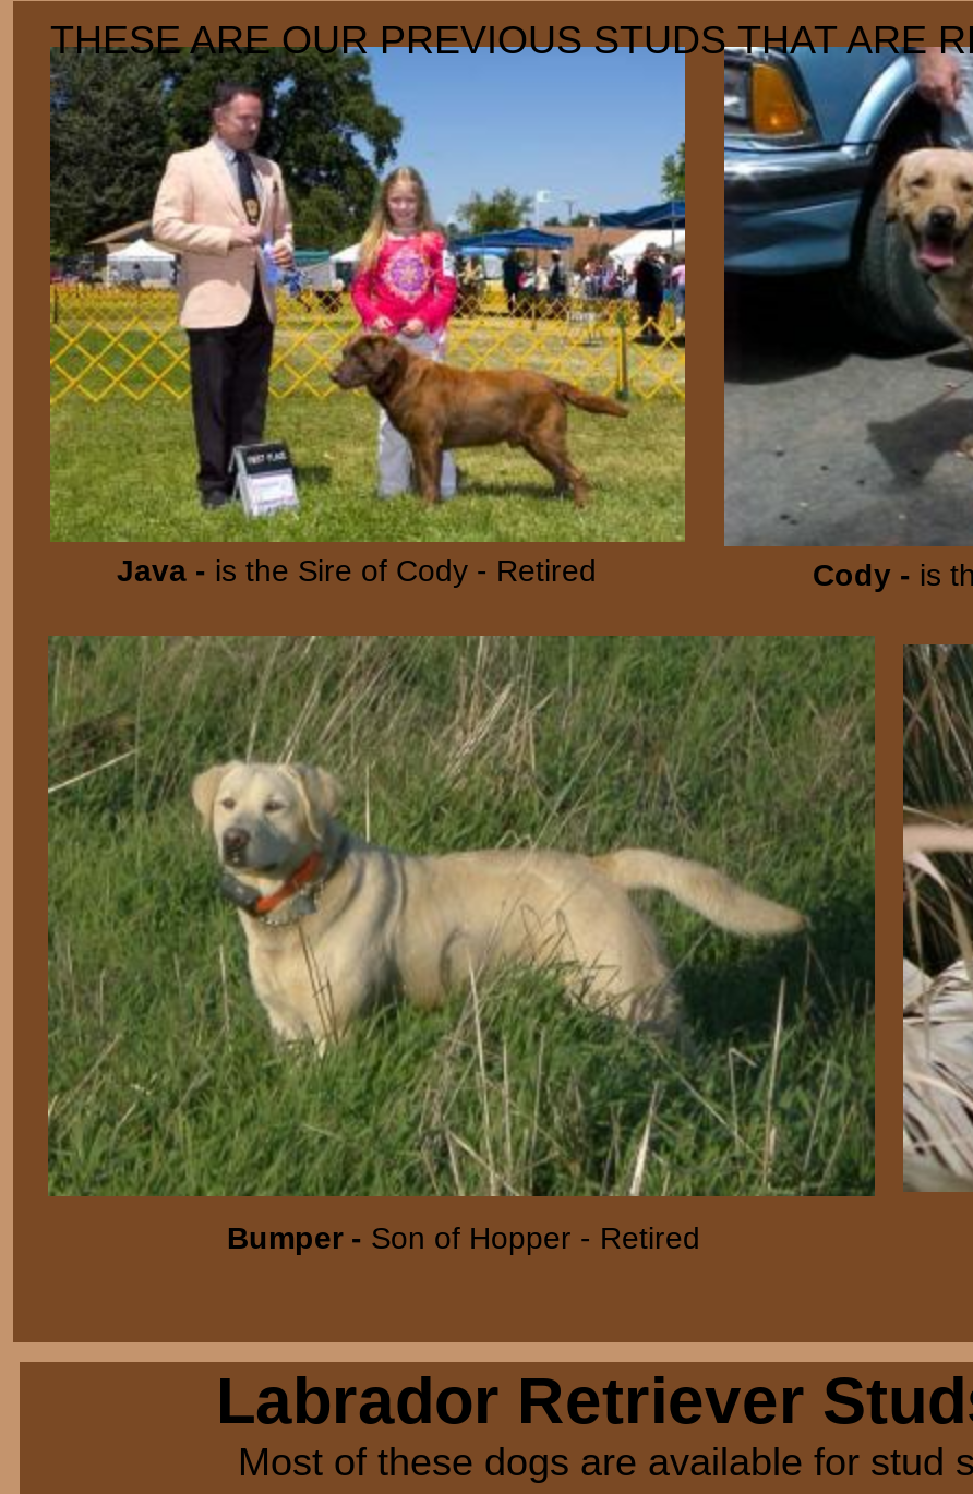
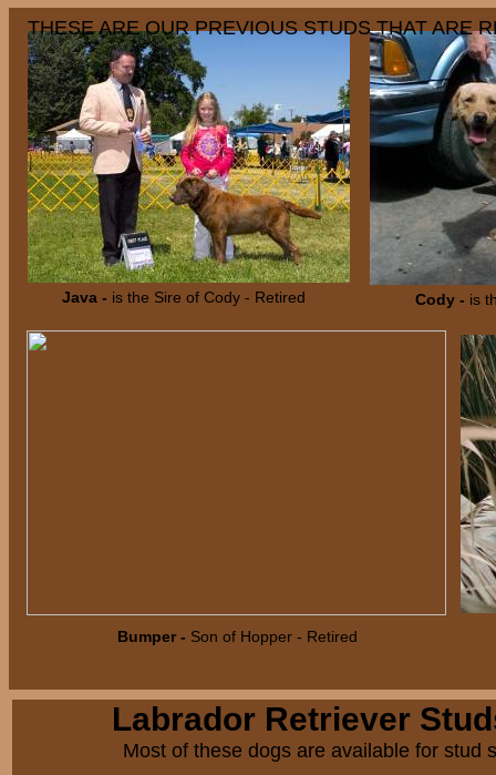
[46,636,877,1198] [image] -> none

